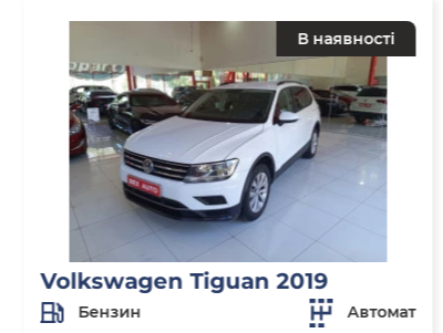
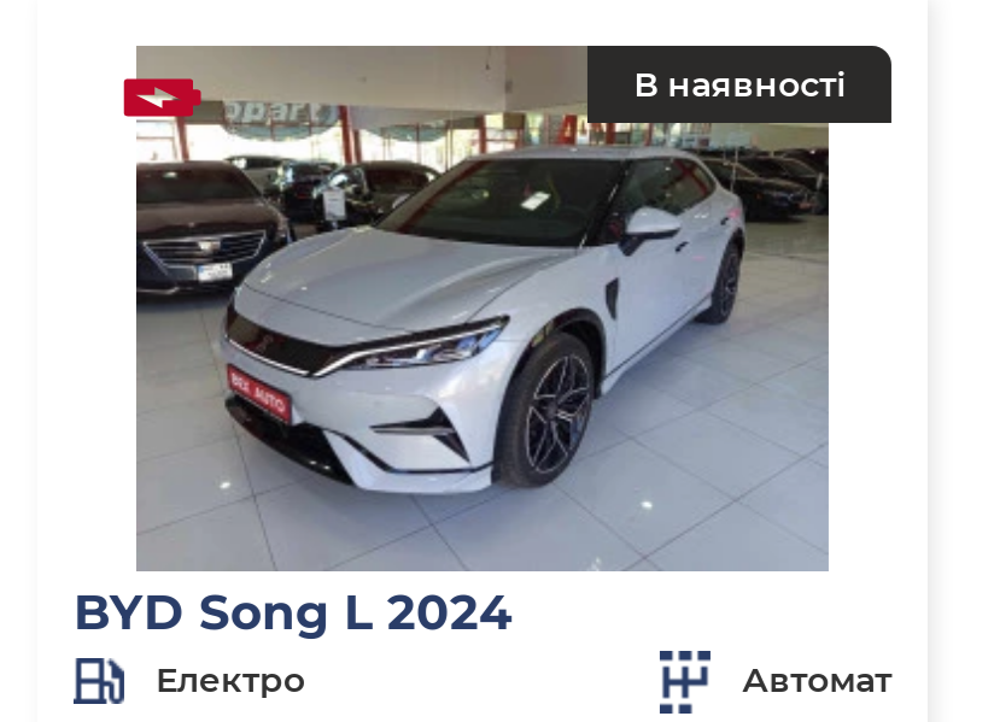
[40,21,388,322] [image] | Volkswagen Tiguan 2019 | Бензин -> [74,48,830,702] [image] | BYD Song L 2024 | Електро

